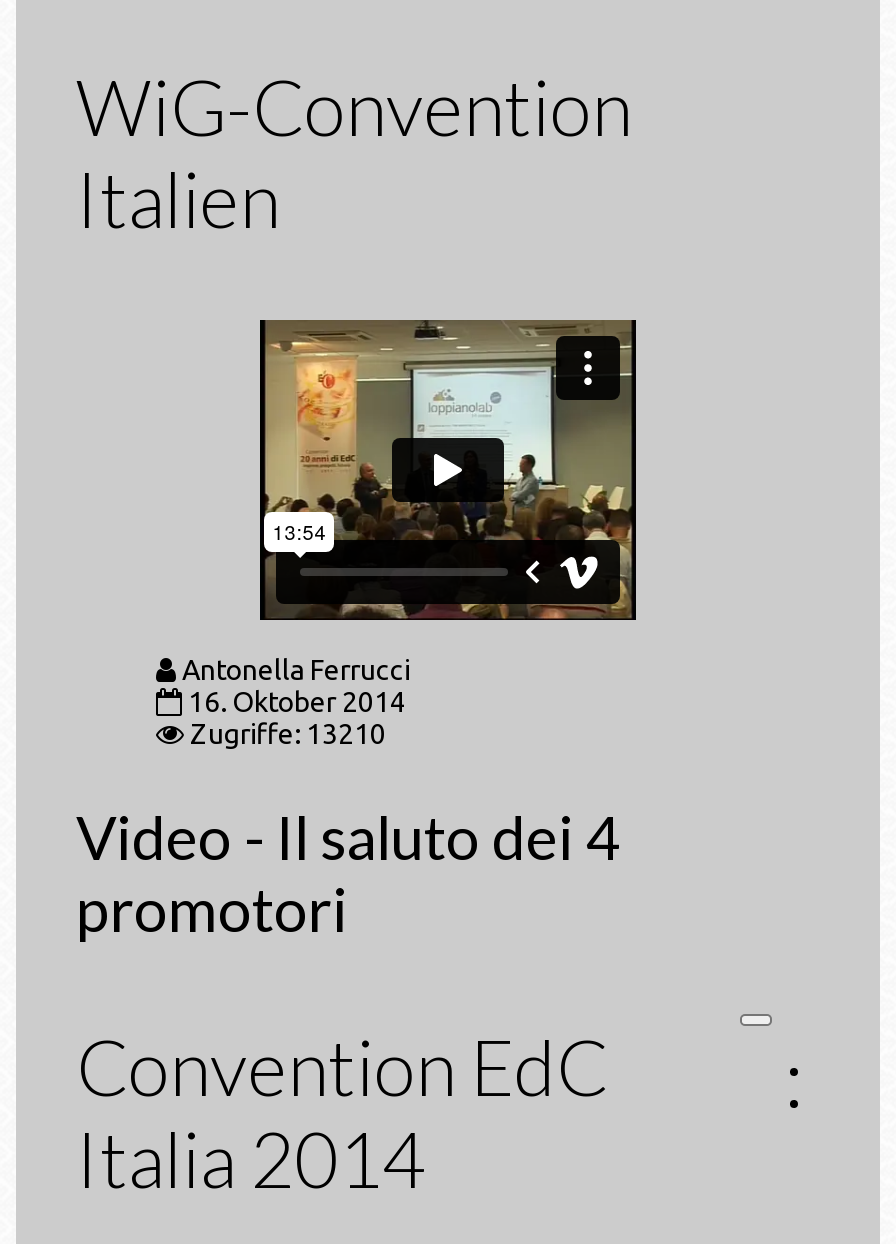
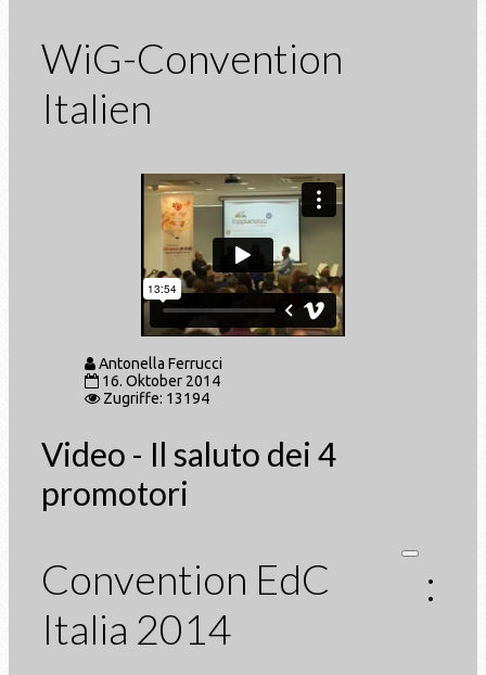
[190,718,386,750] Zugriffe: 13210 -> [103,390,209,407] Zugriffe: 13194

